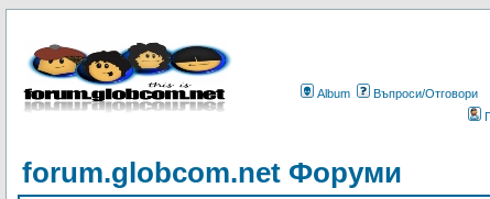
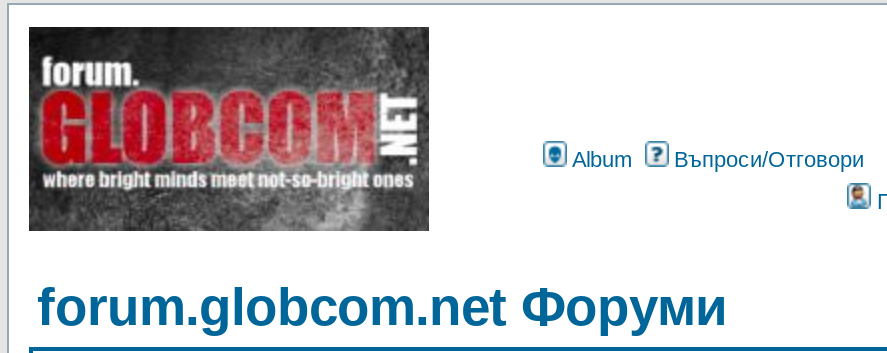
[18,22,238,131] [image] -> [27,25,431,233] [image]

